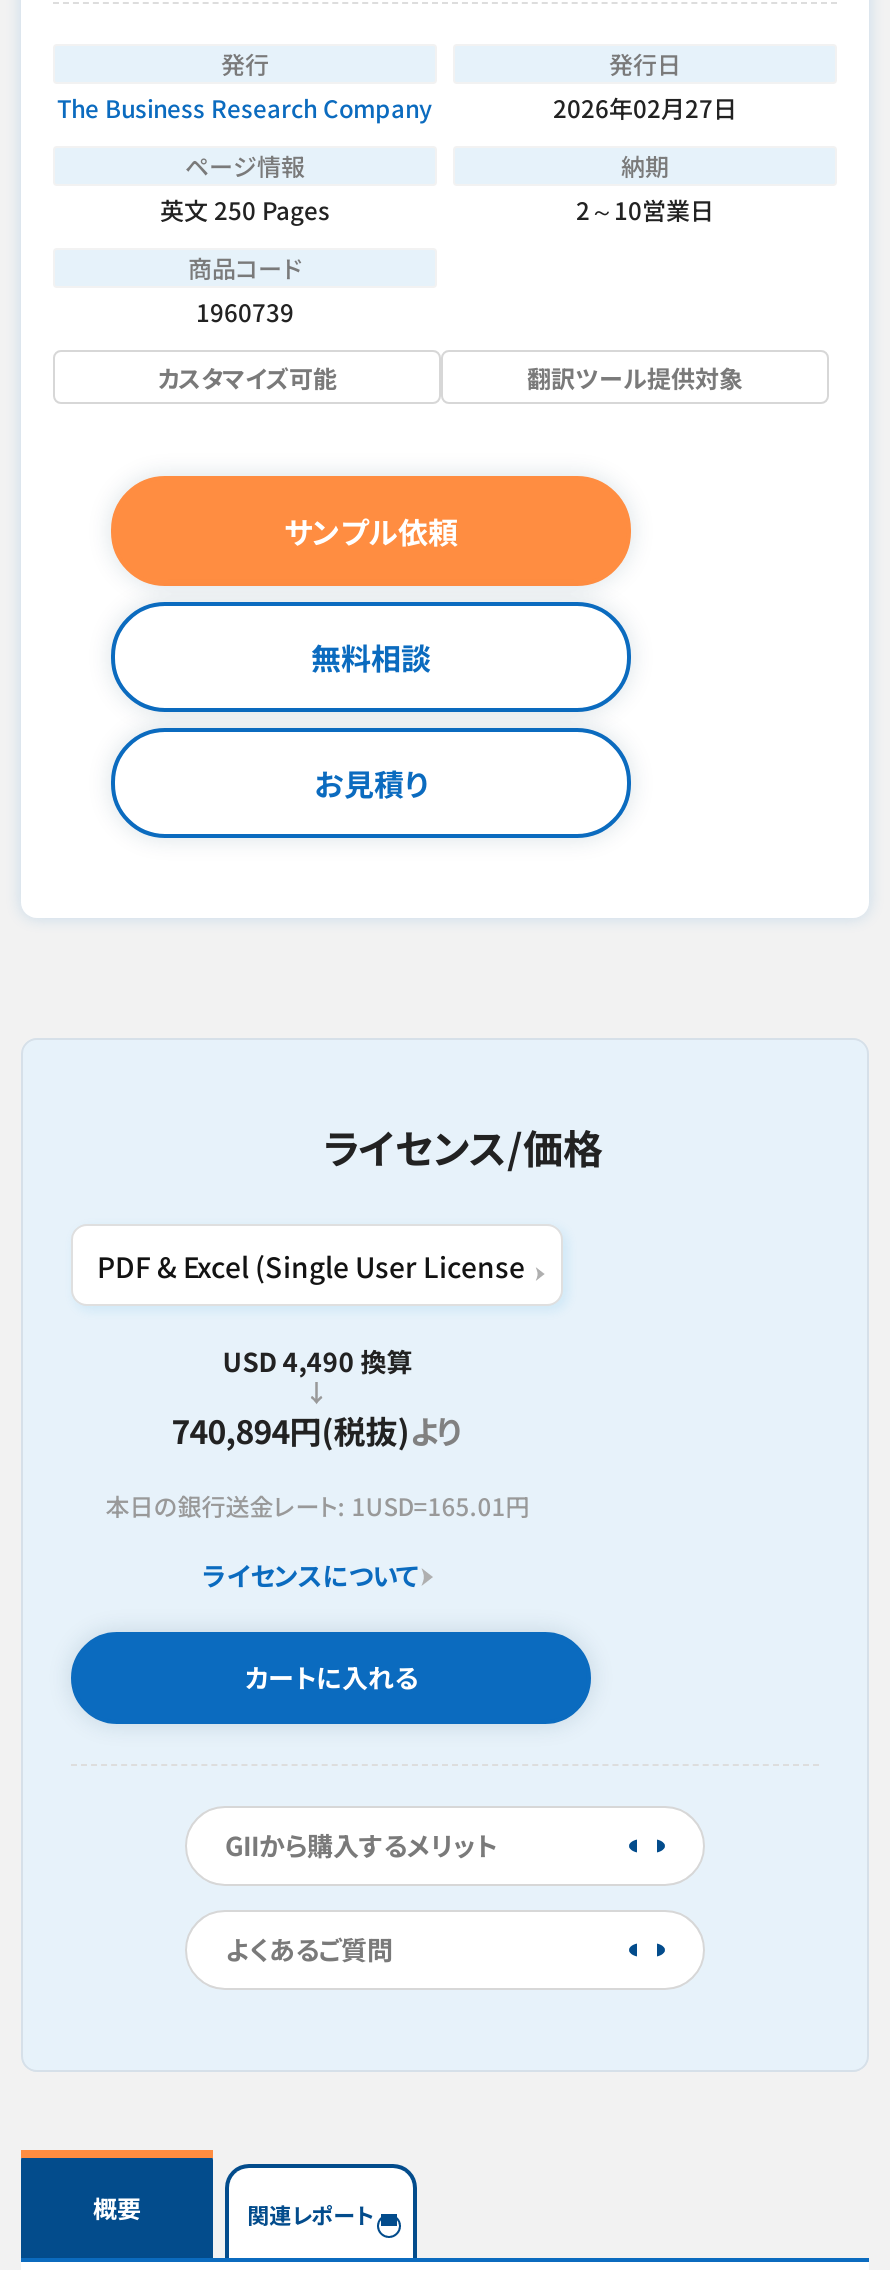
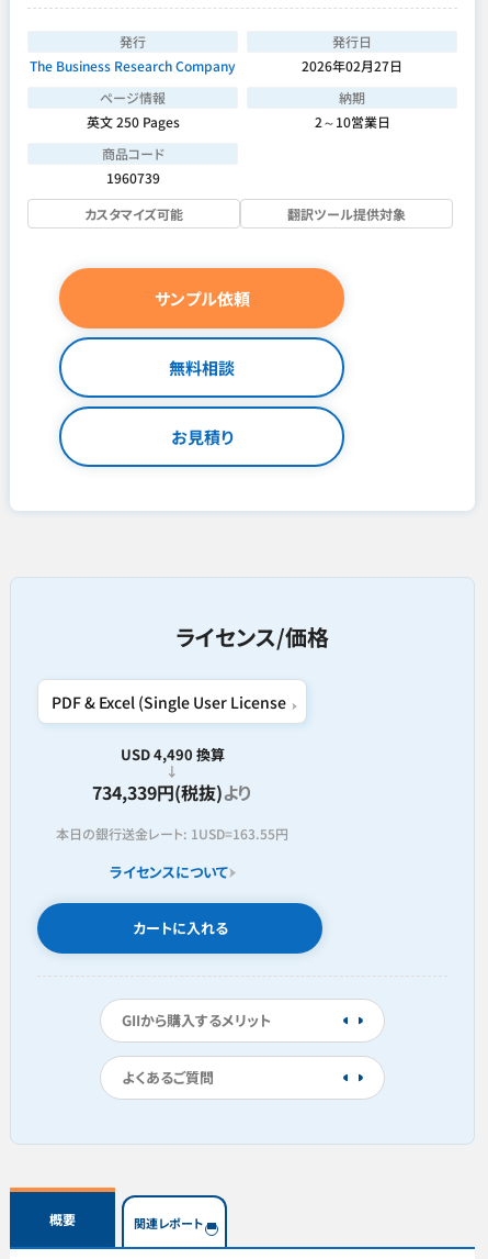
[171,1406,463,1454] 740,894円(税抜)より -> [92,779,252,805] 734,339円(税抜)より
[105,1488,529,1522] 本日の銀行送金レート: 1USD=165.01円 -> [56,824,289,843] 本日の銀行送金レート: 1USD=163.55円

